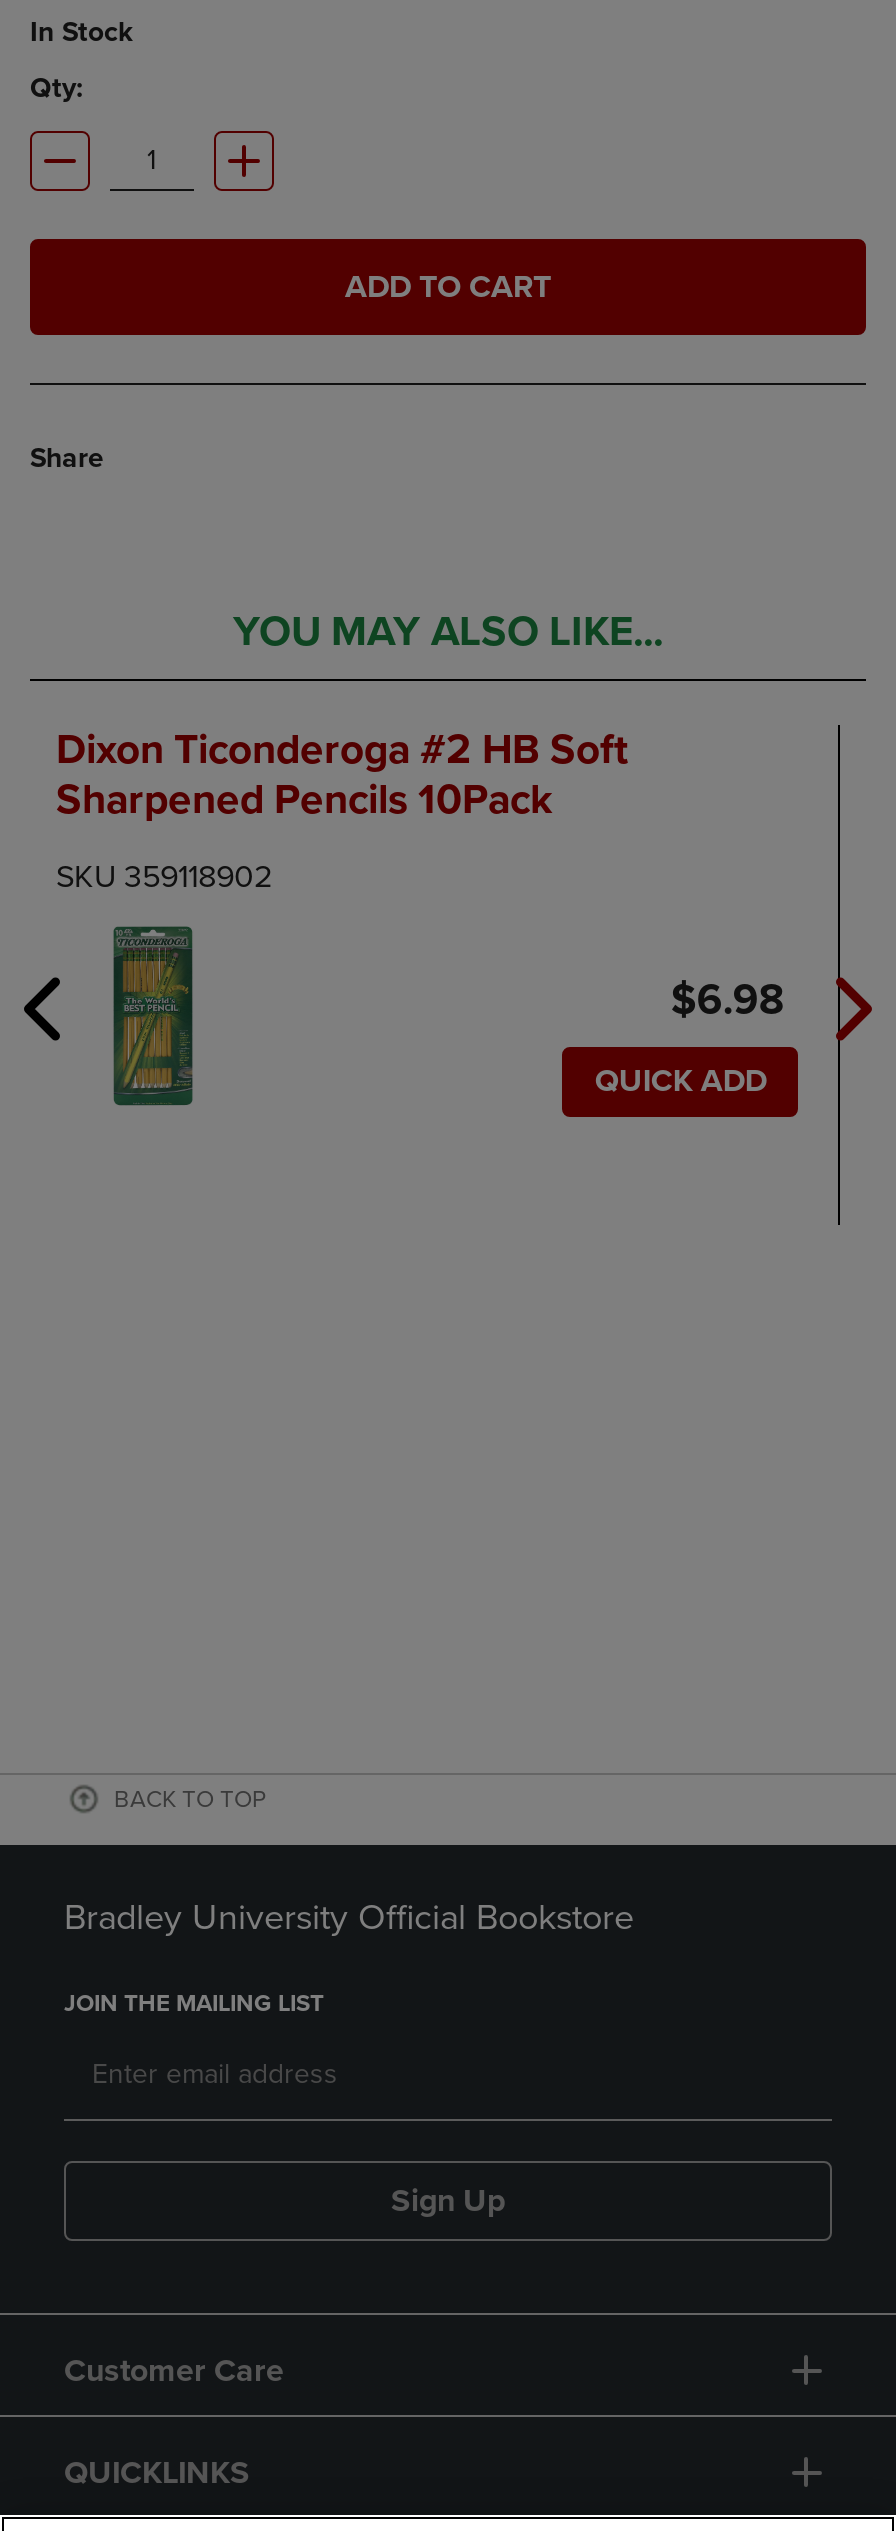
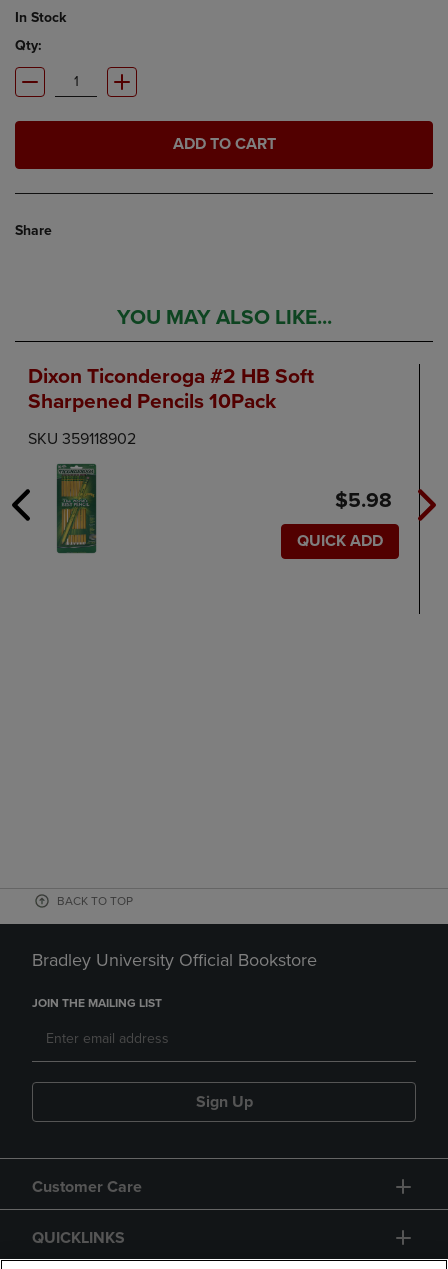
[671,974,785,1024] $6.98 -> [335,488,392,513] $5.98

